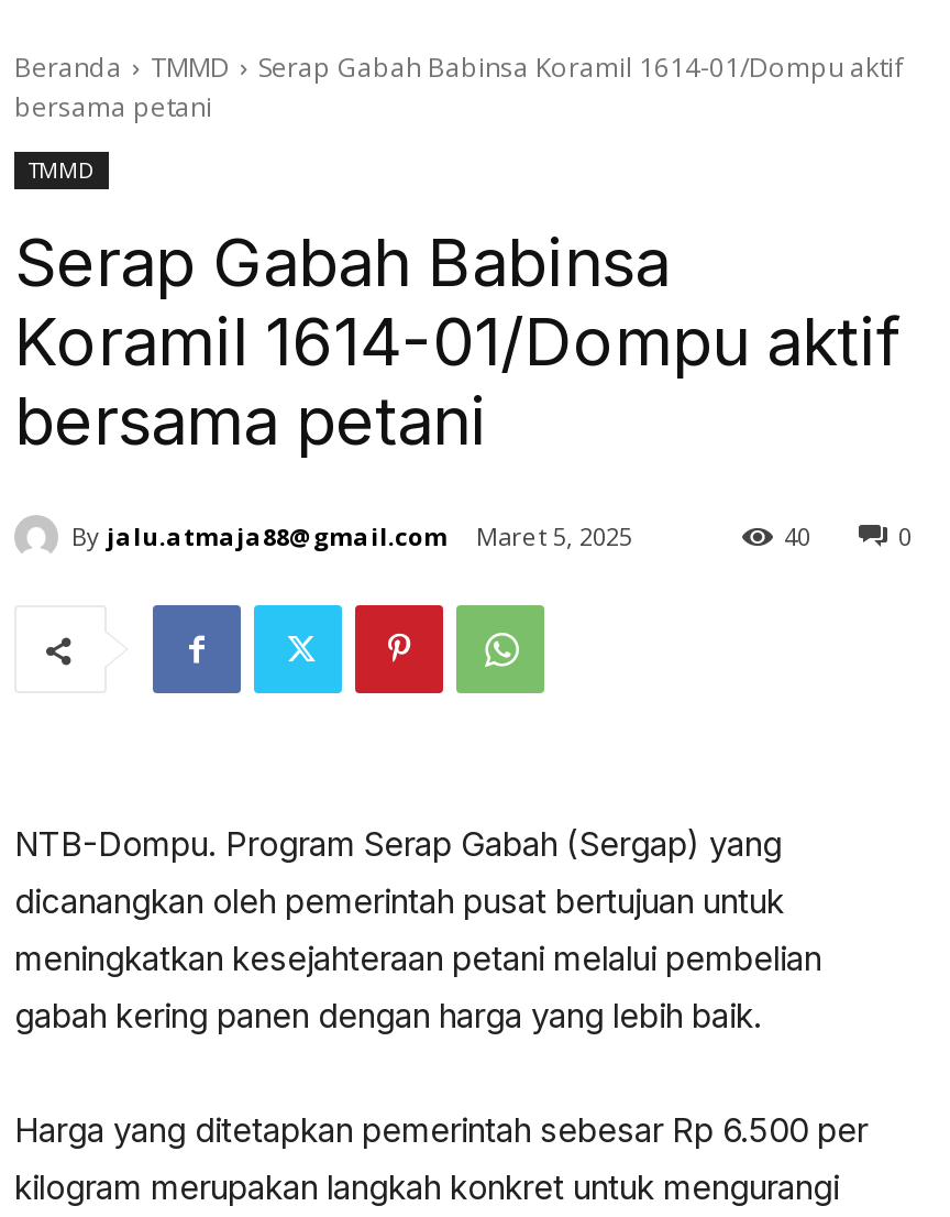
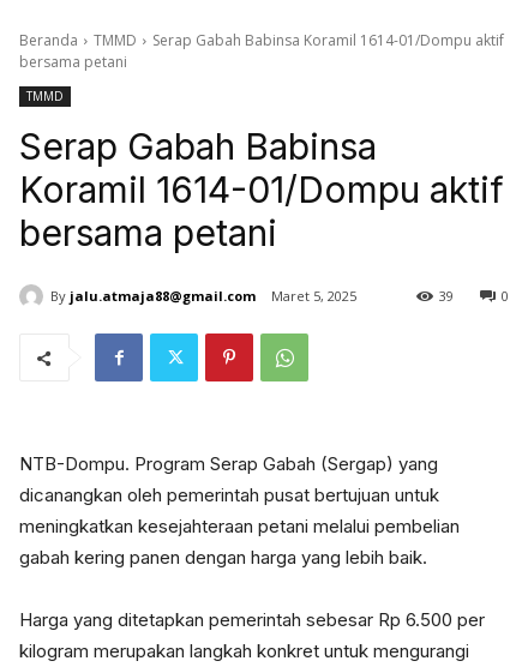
[784,520,810,553] 40 -> [439,287,454,305] 39

